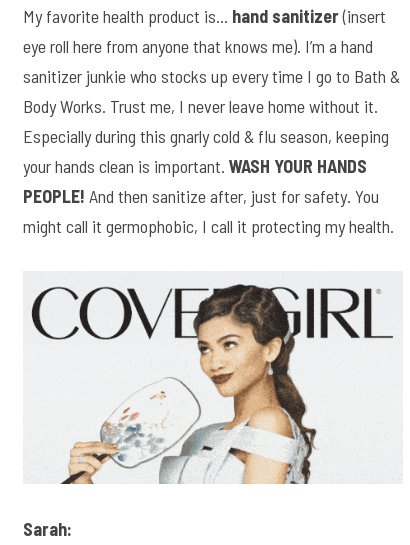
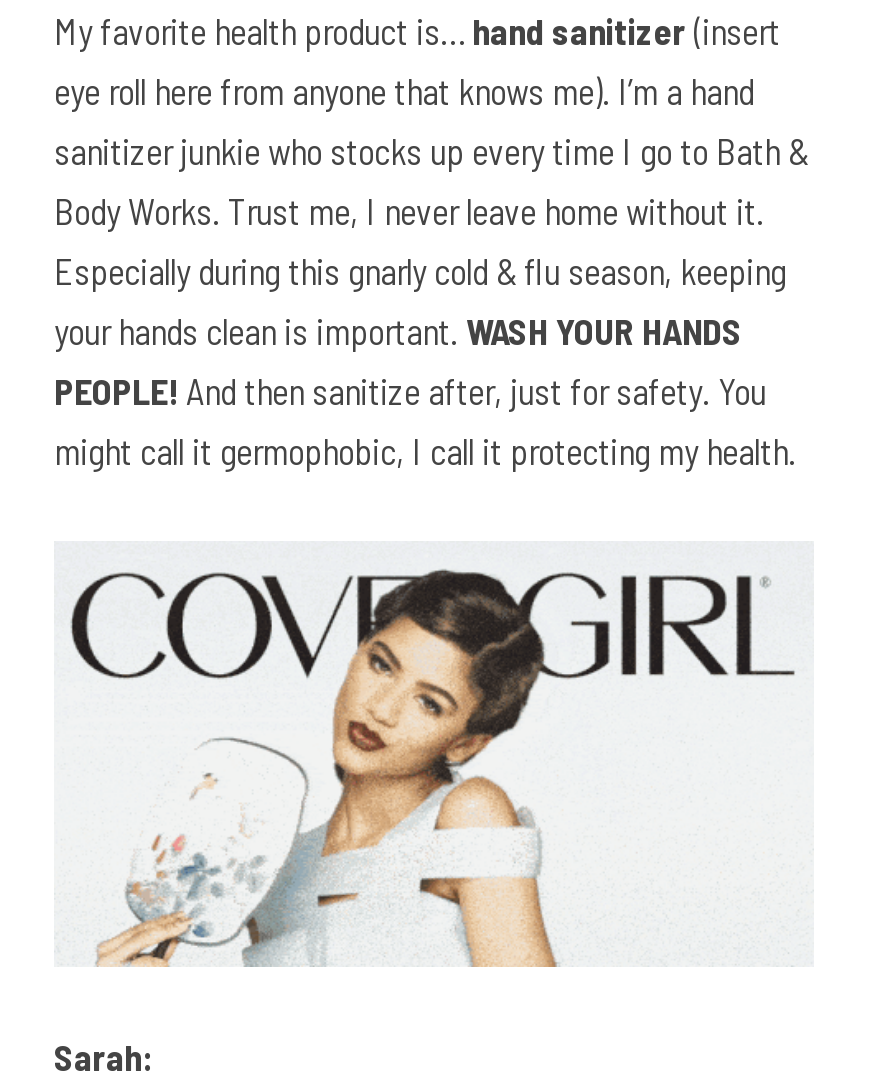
[45,283,317,485] [image] -> [96,567,640,967] [image]

